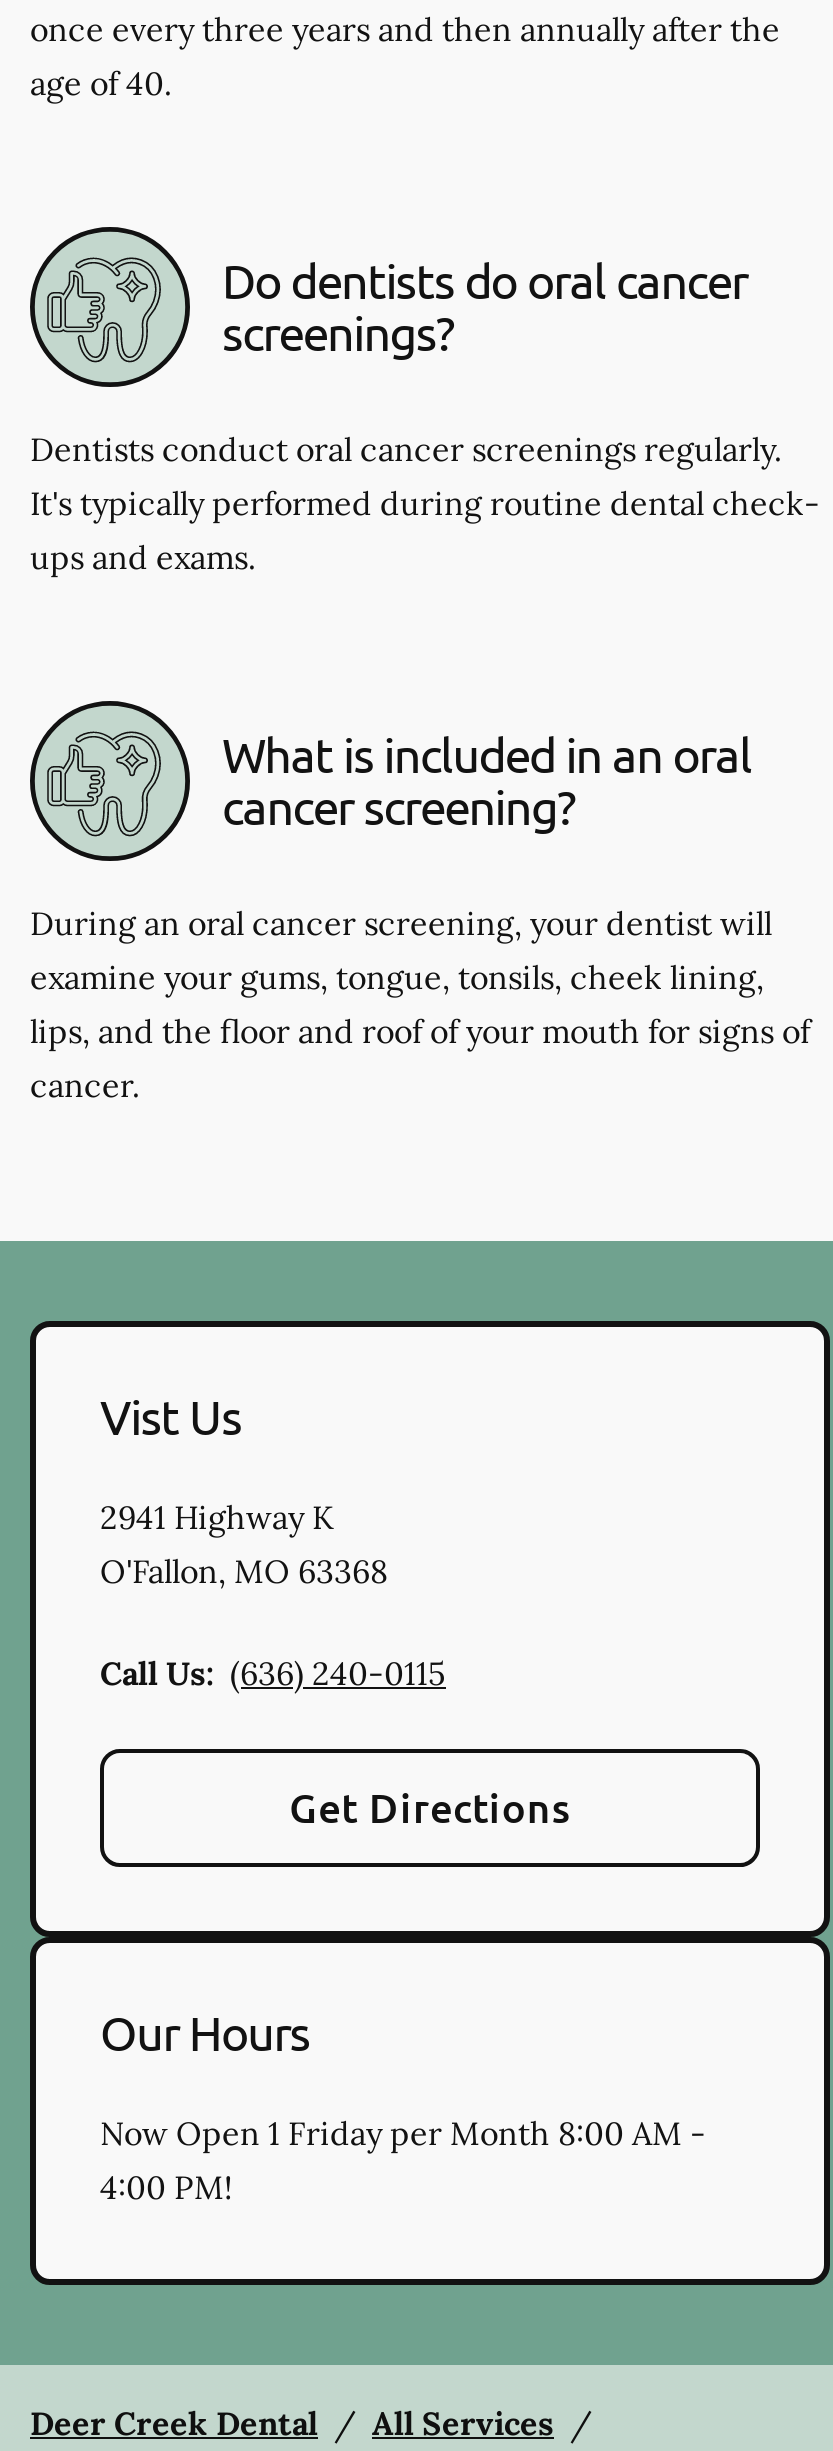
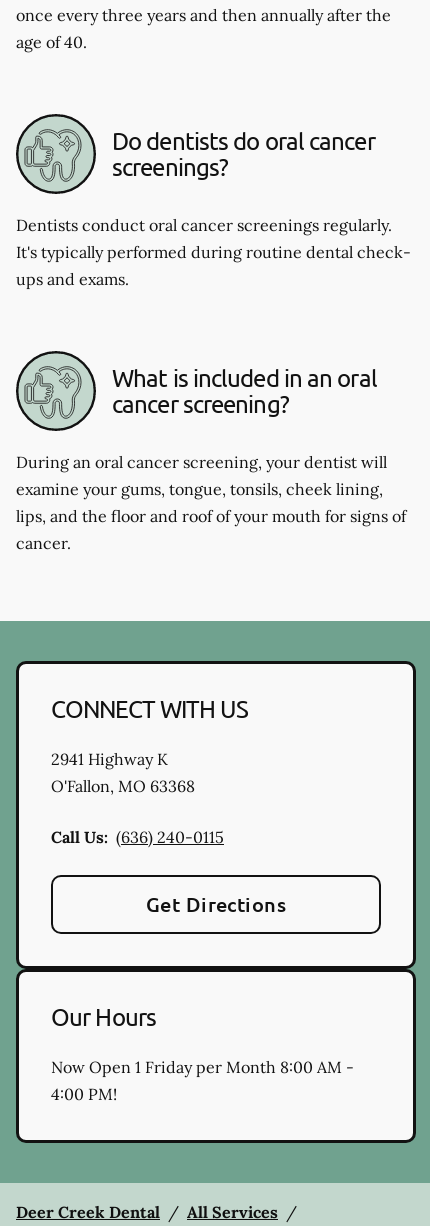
[100,1387,241,1445] Vist Us -> [51,694,248,723] CONNECT WITH US

